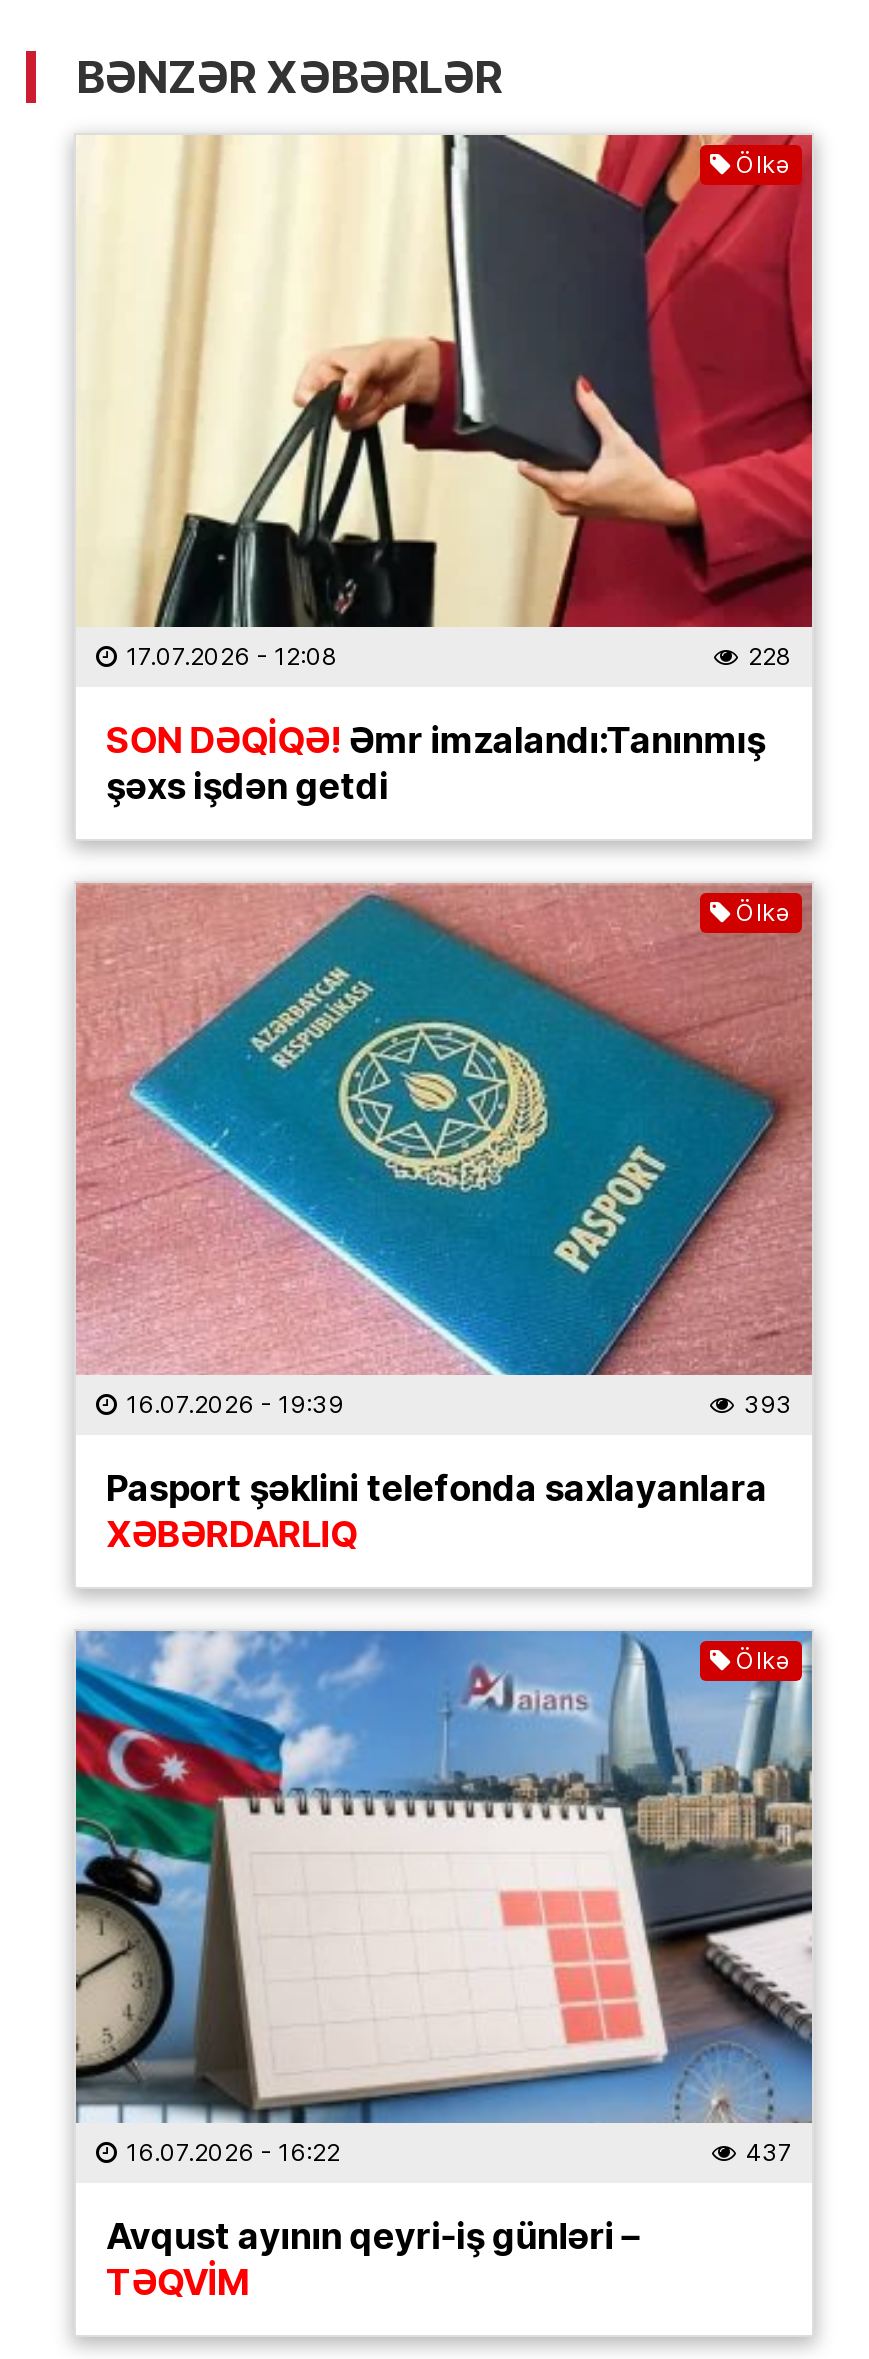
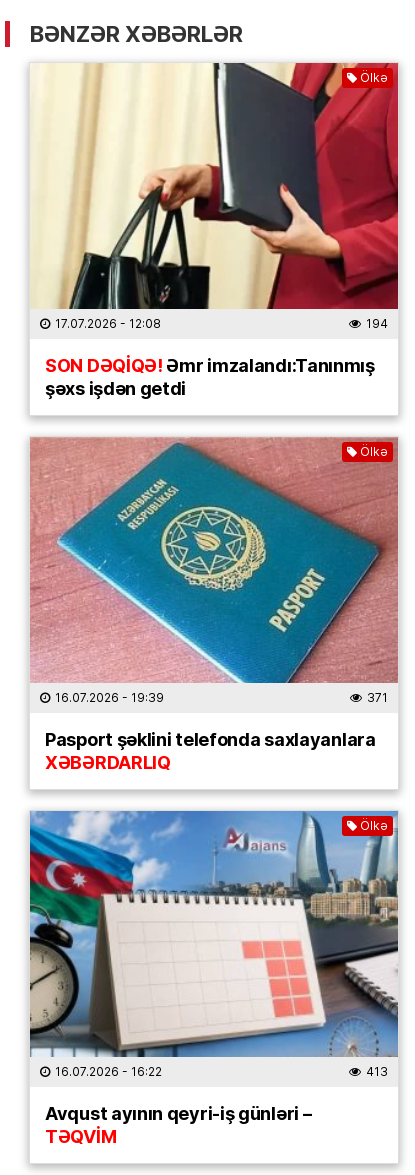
[748,639,792,673] 228 -> [366,315,388,332] 194
[744,1387,792,1421] 393 -> [367,689,388,706] 371
[746,2135,792,2169] 437 -> [366,1063,388,1080] 413

